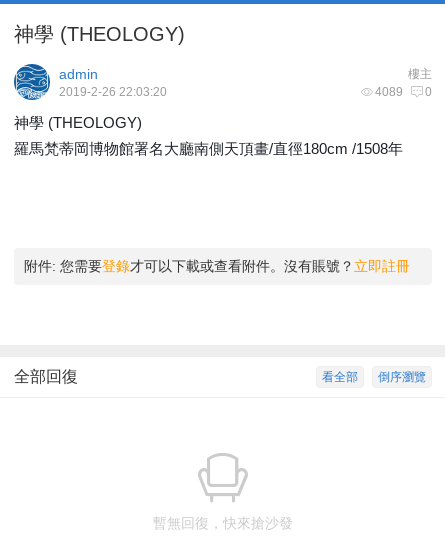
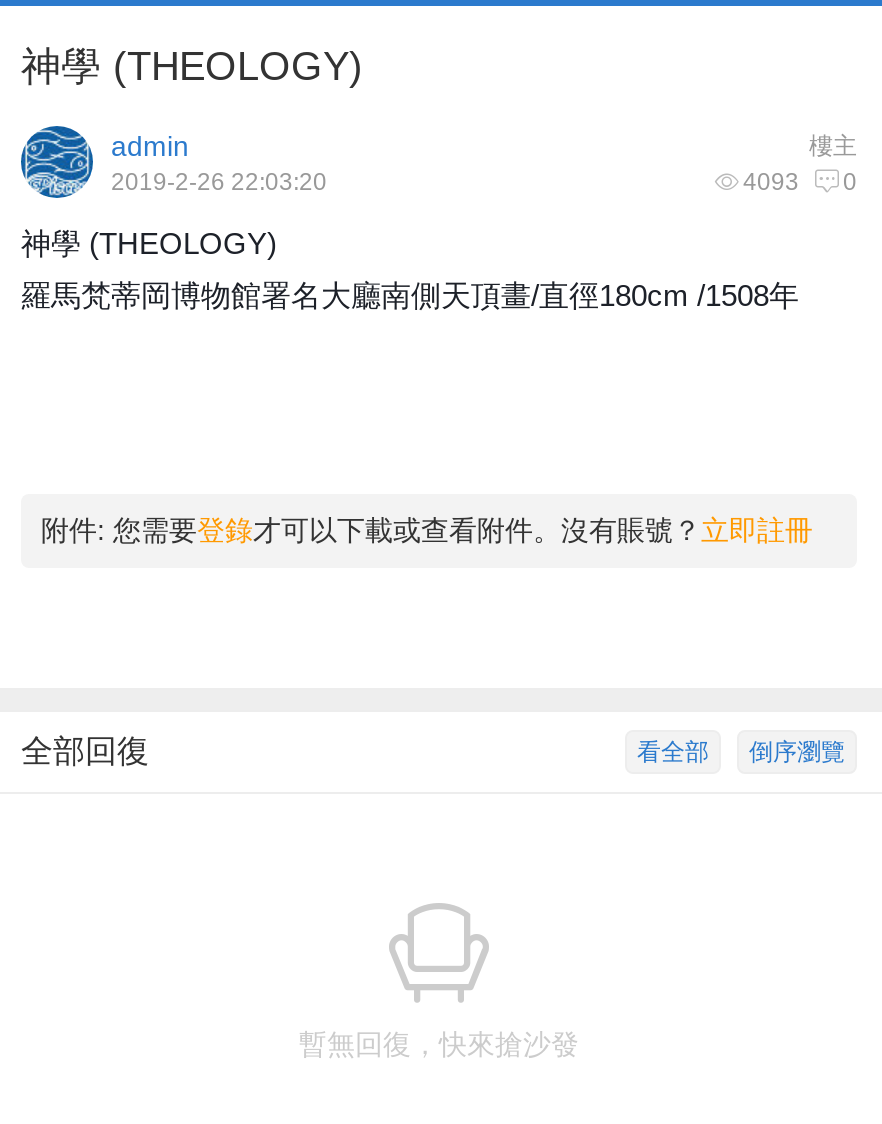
[375,85,432,99] 4089 0 -> [743,168,857,196] 4093 0

